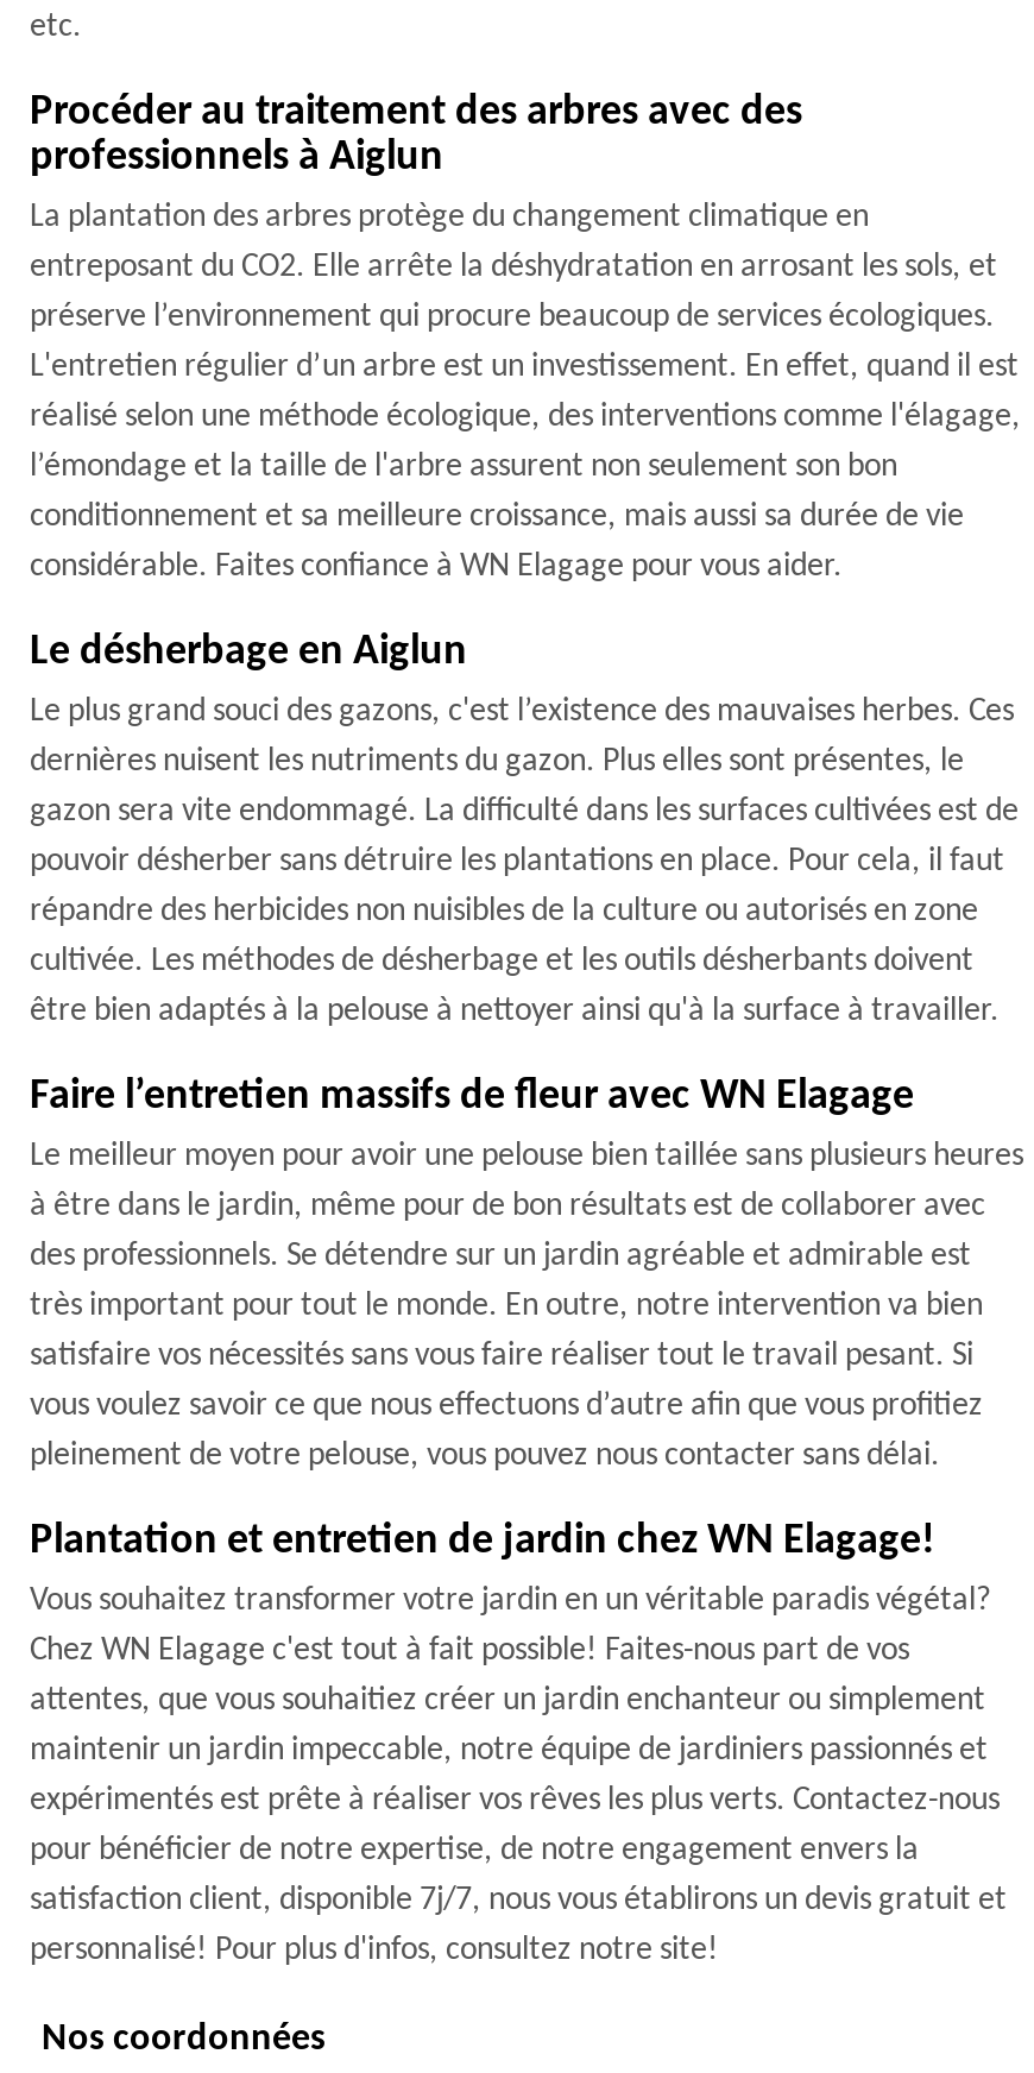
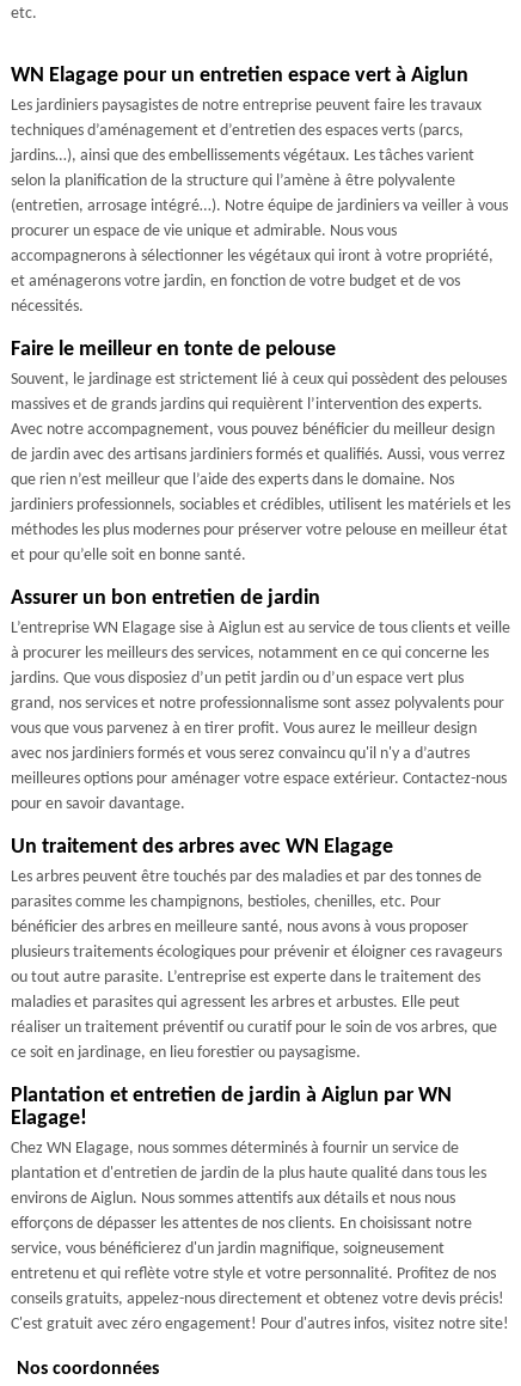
[30,89,1023,1967] Procéder au traitement des arbres avec des | professionnels à Aiglun | La plantation des arbres protège du changement climatique en | entreposant du CO2. Elle arrête la déshydratation en arrosant les sols, et | préserve l’environnement qui procure beaucoup de services écologiques. | L'entretien régulier d’un arbre est un investissement. En effet, quand il est | réalisé selon une méthode écologique, des interventions comme l'élagage, | l’émondage et la taille de l'arbre assurent non seulement son bon | conditionnement et sa meilleure croissance, mais aussi sa durée de vie | considérable. Faites confiance à WN Elagage pour vous aider. | Le désherbage en Aiglun | Le plus grand souci des gazons, c'est l’existence des mauvaises herbes. Ces | dernières nuisent les nutriments du gazon. Plus elles sont présentes, le | gazon sera vite endommagé. La difficulté dans les surfaces cultivées est de | pouvoir désherber sans détruire les plantations en place. Pour cela, il faut | répandre des herbicides non nuisibles de la culture ou autorisés en zone | cultivée. Les méthodes de désherbage et les outils désherbants doivent | être bien adaptés à la pelouse à nettoyer ainsi qu'à la surface à travailler. | Faire l’entretien massifs de fleur avec WN Elagage | Le meilleur moyen pour avoir une pelouse bien taillée sans plusieurs heures | à être dans le jardin, même pour de bon résultats est de collaborer avec | des professionnels. Se détendre sur un jardin agréable et admirable est | très important pour tout le monde. En outre, notre intervention va bien | satisfaire vos nécessités sans vous faire réaliser tout le travail pesant. Si | vous voulez savoir ce que nous effectuons d’autre afin que vous profitiez | pleinement de votre pelouse, vous pouvez nous contacter sans délai. | Plantation et entretien de jardin chez WN Elagage! | Vous souhaitez transformer votre jardin en un véritable paradis végétal? | Chez WN Elagage c'est tout à fait possible! Faites-nous part de vos | attentes, que vous souhaitiez créer un jardin enchanteur ou simplement | maintenir un jardin impeccable, notre équipe de jardiniers passionnés et | expérimentés est prête à réaliser vos rêves les plus verts. Contactez-nous | pour bénéficier de notre expertise, de notre engagement envers la | satisfaction client, disponible 7j/7, nous vous établirons un devis gratuit et | personnalisé! Pour plus d'infos, consultez notre site! -> [11,64,510,1333] WN Elagage pour un entretien espace vert à Aiglun | Les jardiniers paysagistes de notre entreprise peuvent faire les travaux | techniques d’aménagement et d’entretien des espaces verts (parcs, | jardins…), ainsi que des embellissements végétaux. Les tâches varient | selon la planification de la structure qui l’amène à être polyvalente | (entretien, arrosage intégré…). Notre équipe de jardiniers va veiller à vous | procurer un espace de vie unique et admirable. Nous vous | accompagnerons à sélectionner les végétaux qui iront à votre propriété, | et aménagerons votre jardin, en fonction de votre budget et de vos | nécessités. | Faire le meilleur en tonte de pelouse | Souvent, le jardinage est strictement lié à ceux qui possèdent des pelouses | massives et de grands jardins qui requièrent l’intervention des experts. | Avec notre accompagnement, vous pouvez bénéficier du meilleur design | de jardin avec des artisans jardiniers formés et qualifiés. Aussi, vous verrez | que rien n’est meilleur que l’aide des experts dans le domaine. Nos | jardiniers professionnels, sociables et crédibles, utilisent les matériels et les | méthodes les plus modernes pour préserver votre pelouse en meilleur état | et pour qu’elle soit en bonne santé. | Assurer un bon entretien de jardin | L’entreprise WN Elagage sise à Aiglun est au service de tous clients et veille | à procurer les meilleurs des services, notamment en ce qui concerne les | jardins. Que vous disposiez d’un petit jardin ou d’un espace vert plus | grand, nos services et notre professionnalisme sont assez polyvalents pour | vous que vous parvenez à en tirer profit. Vous aurez le meilleur design | avec nos jardiniers formés et vous serez convaincu qu'il n'y a d’autres | meilleures options pour aménager votre espace extérieur. Contactez-nous | pour en savoir davantage. | Un traitement des arbres avec WN Elagage | Les arbres peuvent être touchés par des maladies et par des tonnes de | parasites comme les champignons, bestioles, chenilles, etc. Pour | bénéficier des arbres en meilleure santé, nous avons à vous proposer | plusieurs traitements écologiques pour prévenir et éloigner ces ravageurs | ou tout autre parasite. L’entreprise est experte dans le traitement des | maladies et parasites qui agressent les arbres et arbustes. Elle peut | réaliser un traitement préventif ou curatif pour le soin de vos arbres, que | ce soit en jardinage, en lieu forestier ou paysagisme. | Plantation et entretien de jardin à Aiglun par WN | Elagage! | Chez WN Elagage, nous sommes déterminés à fournir un service de | plantation et d'entretien de jardin de la plus haute qualité dans tous les | environs de Aiglun. Nous sommes attentifs aux détails et nous nous | efforçons de dépasser les attentes de nos clients. En choisissant notre | service, vous bénéficierez d'un jardin magnifique, soigneusement | entretenu et qui reflète votre style et votre personnalité. Profitez de nos | conseils gratuits, appelez-nous directement et obtenez votre devis précis! | C'est gratuit avec zéro engagement! Pour d'autres infos, visitez notre site!

